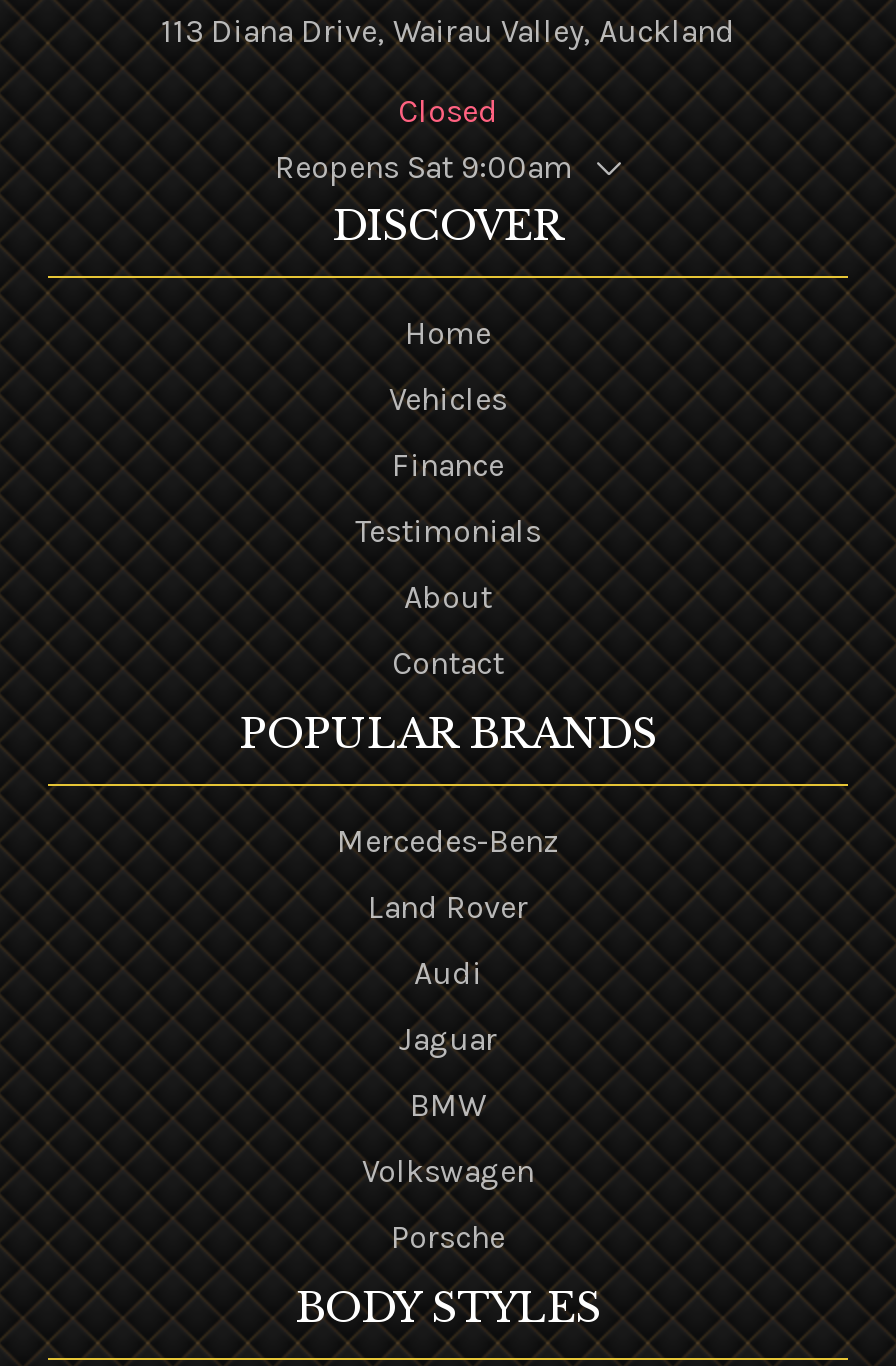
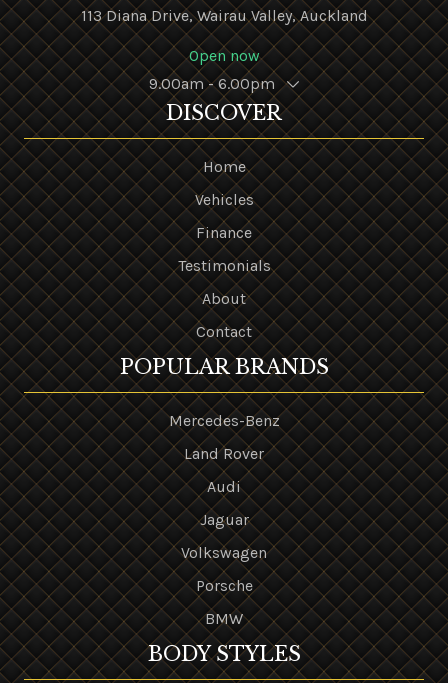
[398,92,498,130] Closed -> [188,46,259,65] Open now
[275,148,573,186] Reopens Sat 9:00am -> [149,74,275,93] 9.00am - 6.00pm
moved [410,1086,486,1124] -> [205,609,243,628]: BMW
moved [362,1152,534,1256] -> [181,543,267,595]: Volkswagen | Porsche

